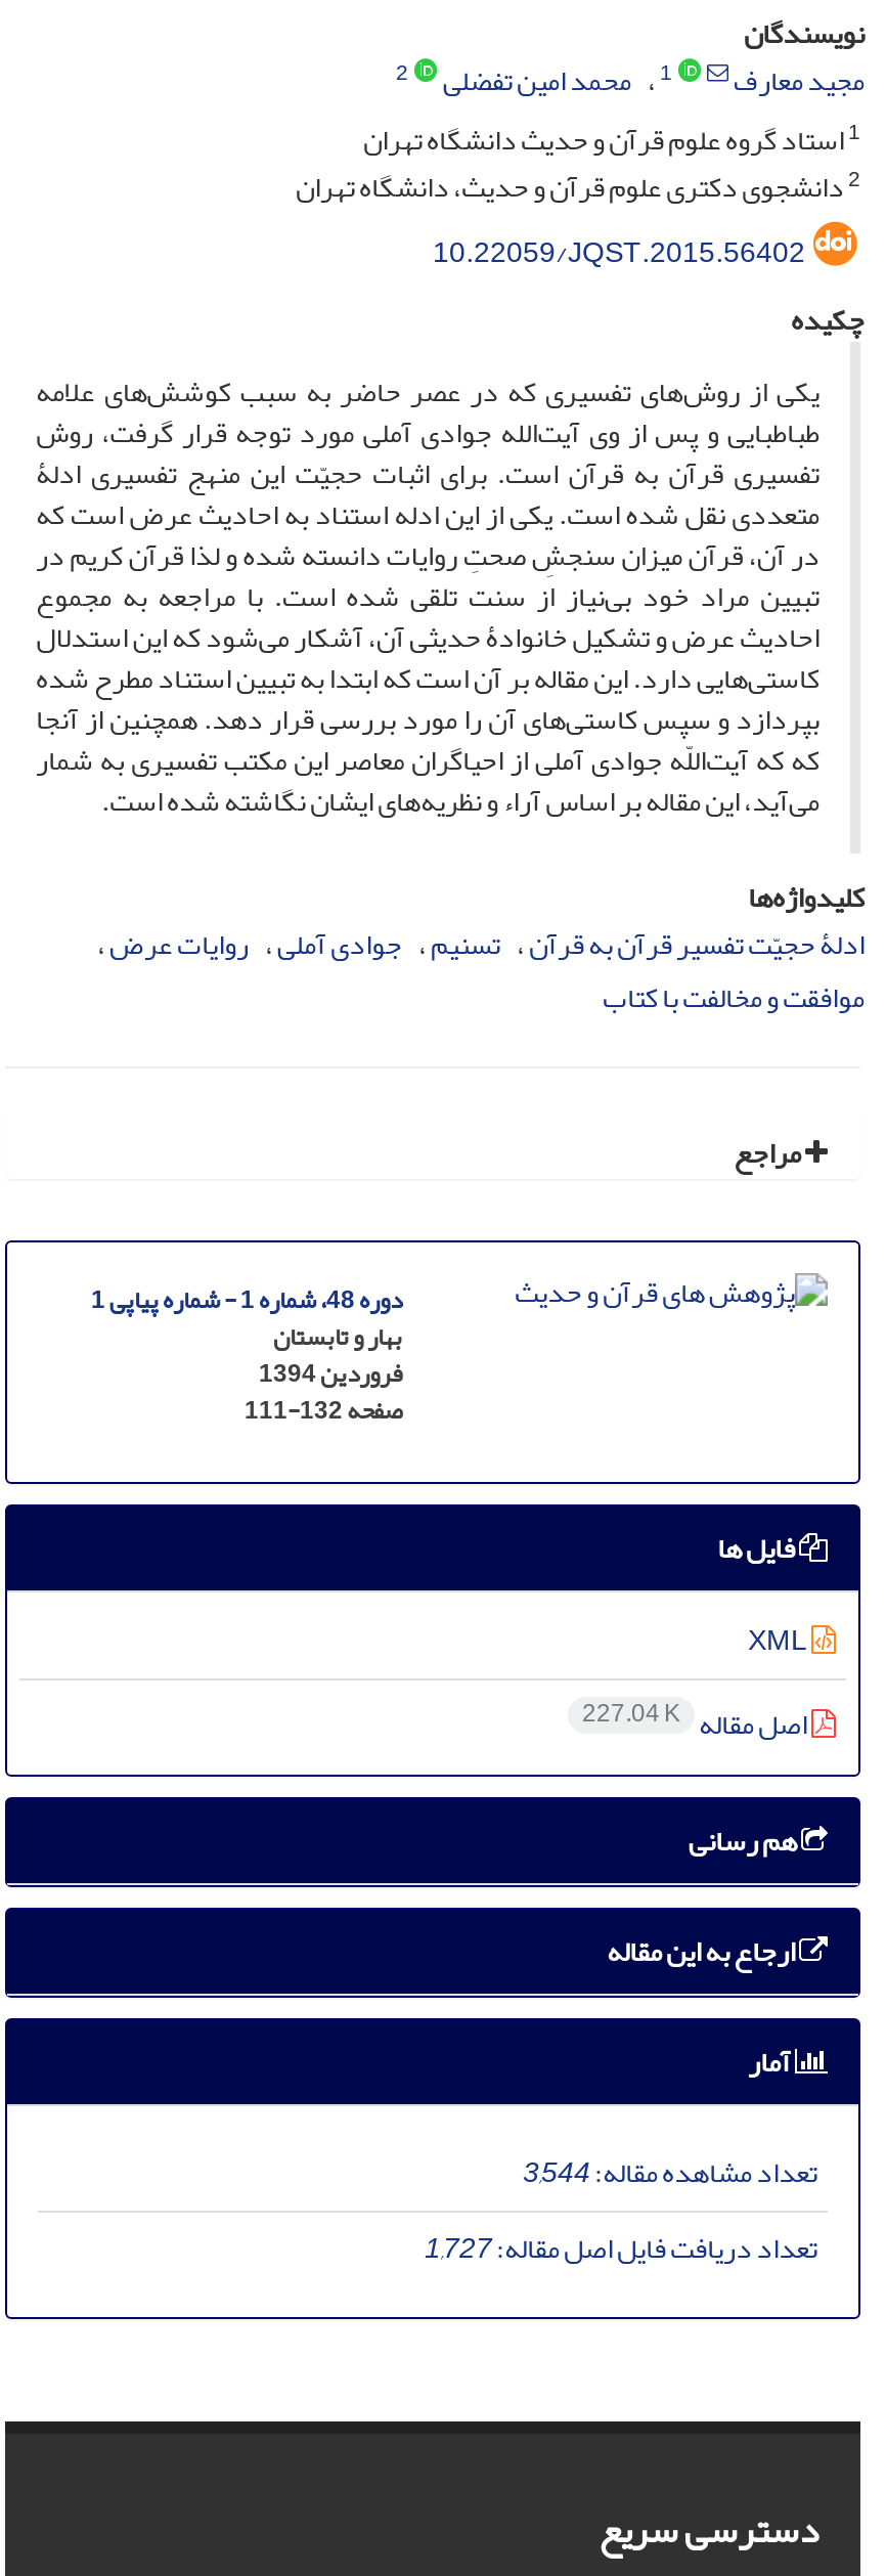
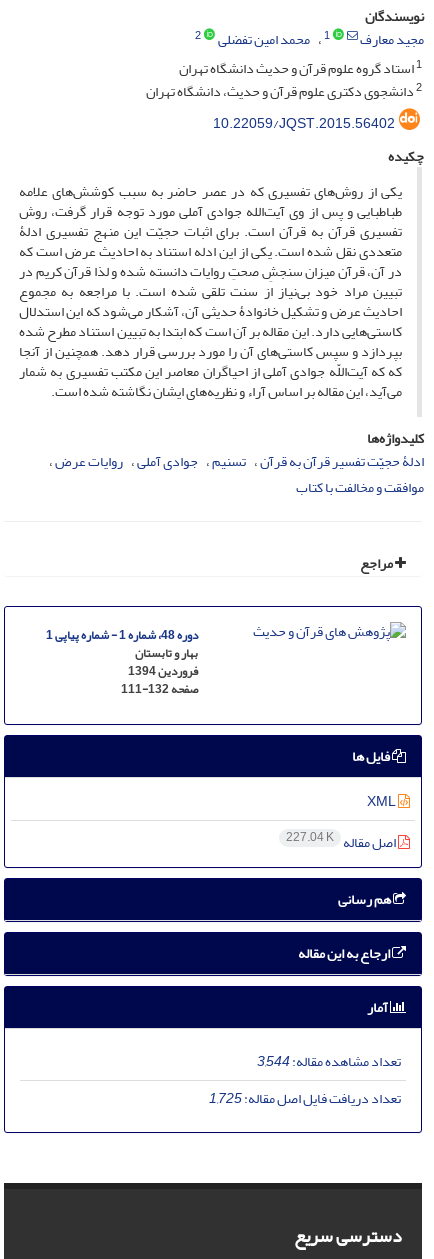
[425,2221,817,2276] تعداد دریافت فایل اصل مقاله:1,727 -> [209,1085,401,1112] تعداد دریافت فایل اصل مقاله:1,725

